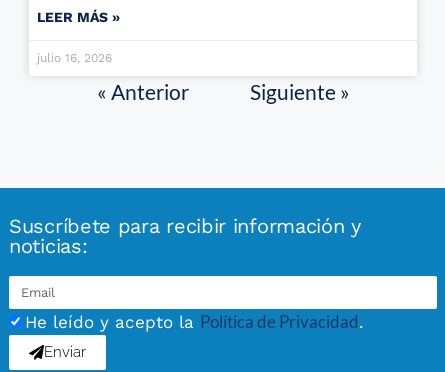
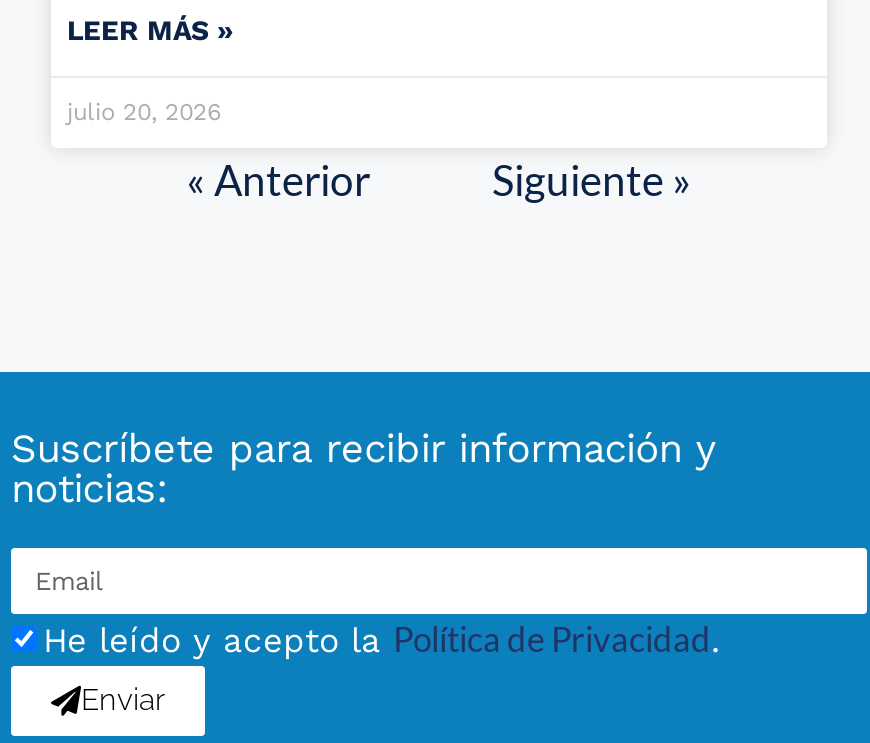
[37,51,112,65] julio 16, 2026 -> [67,98,221,126] julio 20, 2026

